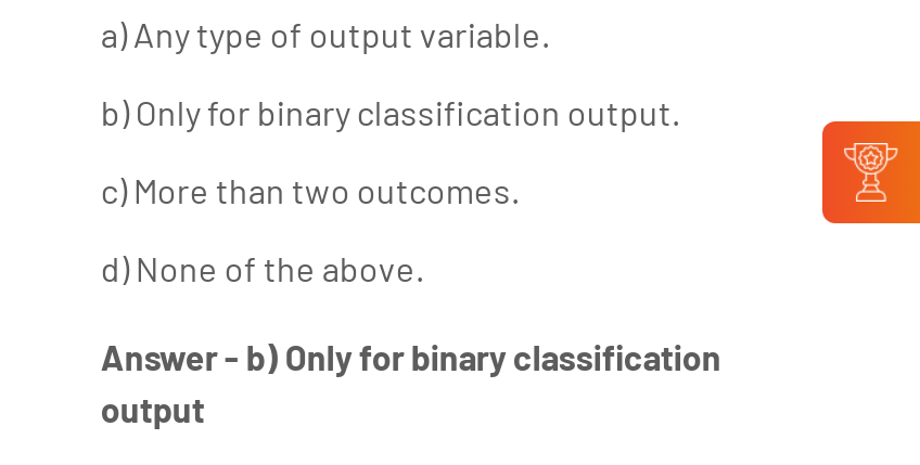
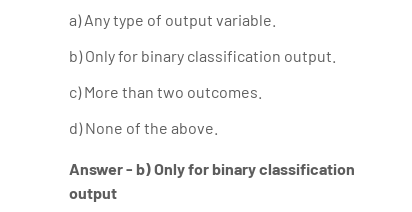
[820,119,913,225] [image] -> none

